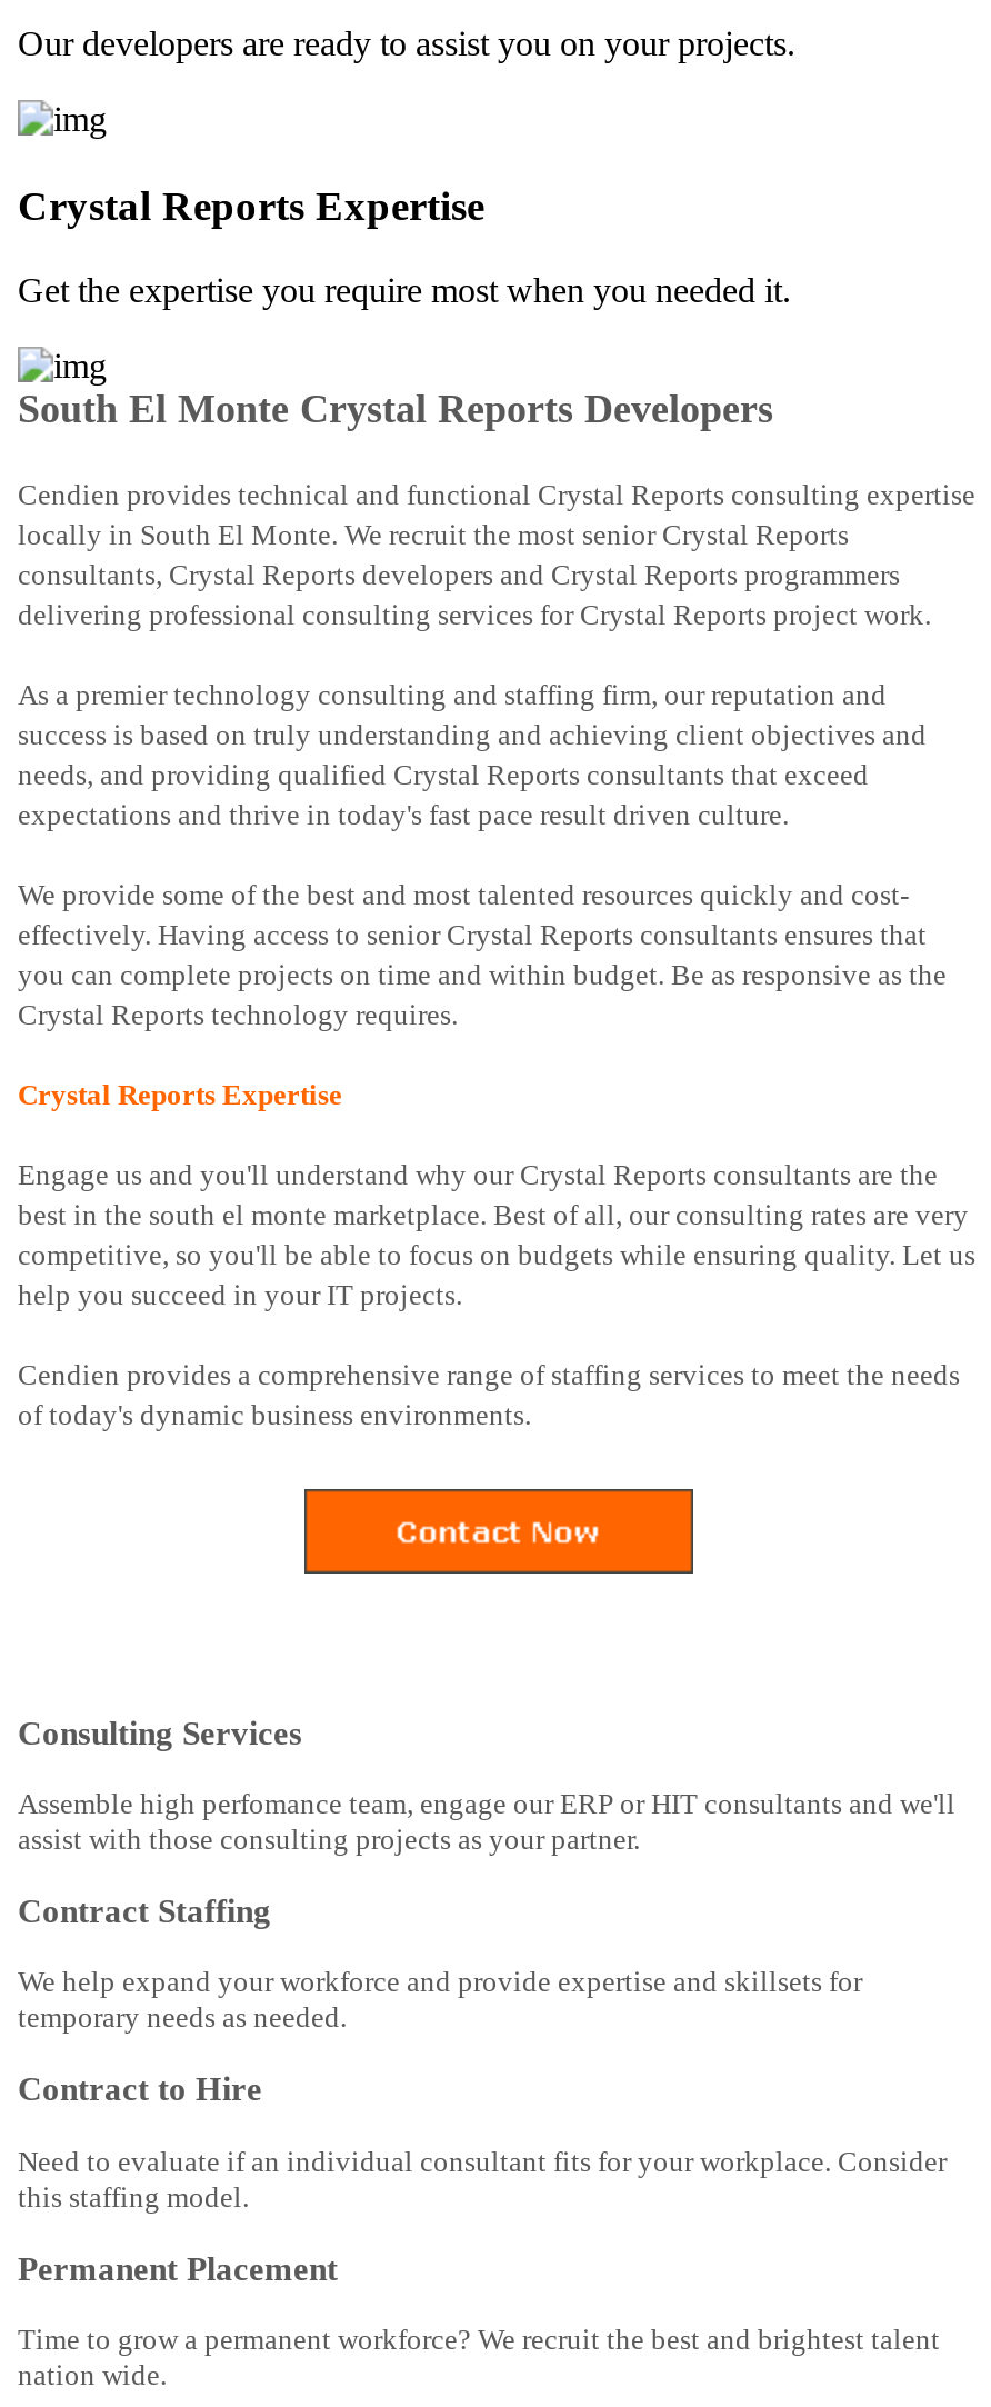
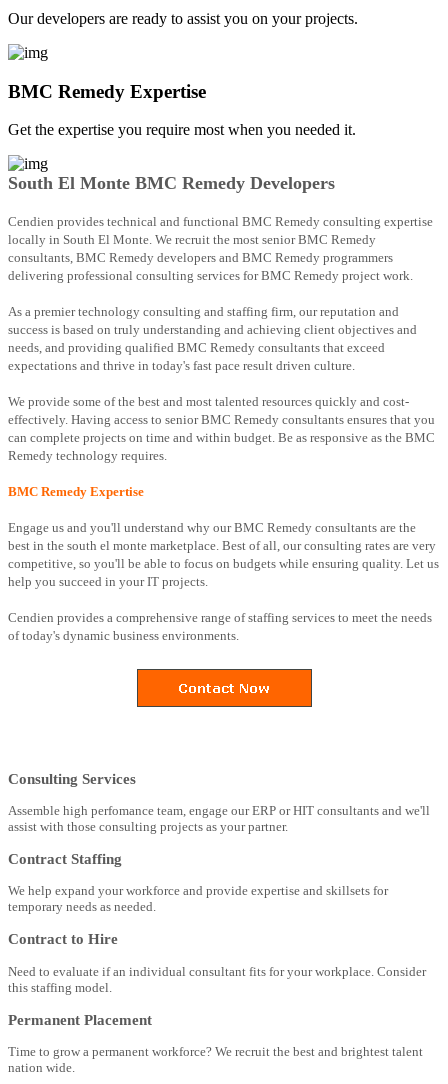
[18,181,484,228] Crystal Reports Expertise -> [8,81,206,102] BMC Remedy Expertise
[18,387,773,432] South El Monte Crystal Reports Developers -> [8,173,335,193] South El Monte BMC Remedy Developers
[18,479,975,512] Cendien provides technical and functional Crystal Reports consulting expertise -> [8,214,433,229] Cendien provides technical and functional BMC Remedy consulting expertise
[18,519,849,552] locally in South El Monte. We recruit the most senior Crystal Reports -> [8,232,376,247] locally in South El Monte. We recruit the most senior BMC Remedy
[18,559,900,592] consultants, Crystal Reports developers and Crystal Reports programmers -> [8,250,393,265] consultants, BMC Remedy developers and BMC Remedy programmers
[18,599,931,632] delivering professional consulting services for Crystal Reports project work. -> [8,268,413,283] delivering professional consulting services for BMC Remedy project work.
[18,759,869,792] needs, and providing qualified Crystal Reports consultants that exceed -> [8,340,385,355] needs, and providing qualified BMC Remedy consultants that exceed
[18,919,947,1032] effectively. Having access to senior Crystal Reports consultants ensures that | you can complete projects on time and within budget. Be as responsive as the | Crystal Reports technology requires. -> [8,412,435,463] effectively. Having access to senior BMC Remedy consultants ensures that you | can complete projects on time and within budget. Be as responsive as the BMC | Remedy technology requires.
[18,1079,342,1112] Crystal Reports Expertise -> [8,484,144,499] BMC Remedy Expertise
[18,1159,938,1192] Engage us and you'll understand why our Crystal Reports consultants are the -> [8,520,416,535] Engage us and you'll understand why our BMC Remedy consultants are the

